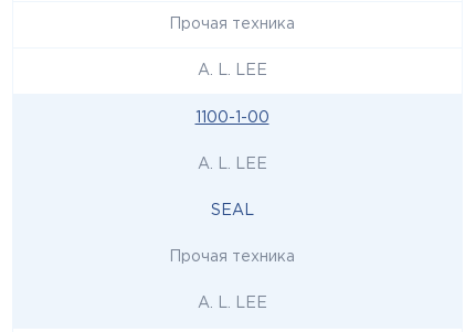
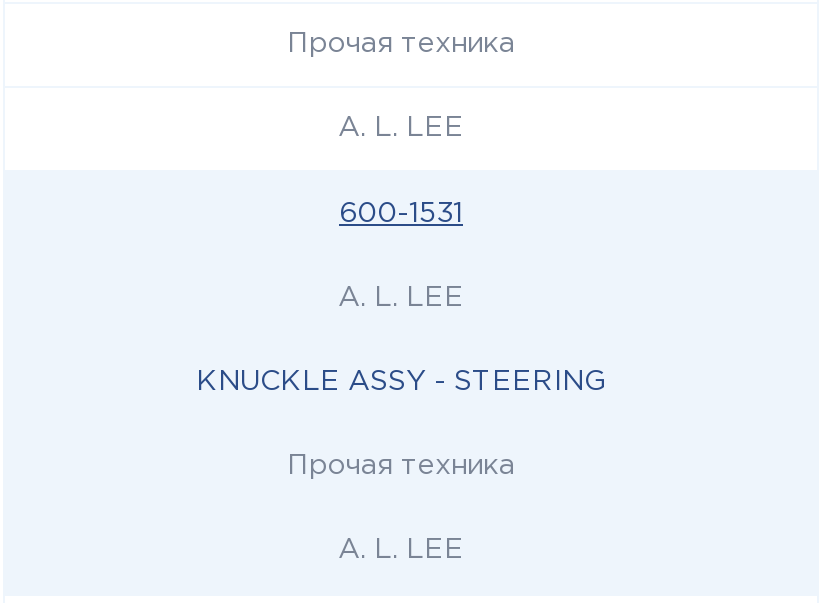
[195,111,269,125] 1100-1-00 -> [339,202,463,226] 600-1531
[210,204,253,217] SEAL -> [196,370,606,394] KNUCKLE ASSY - STEERING

